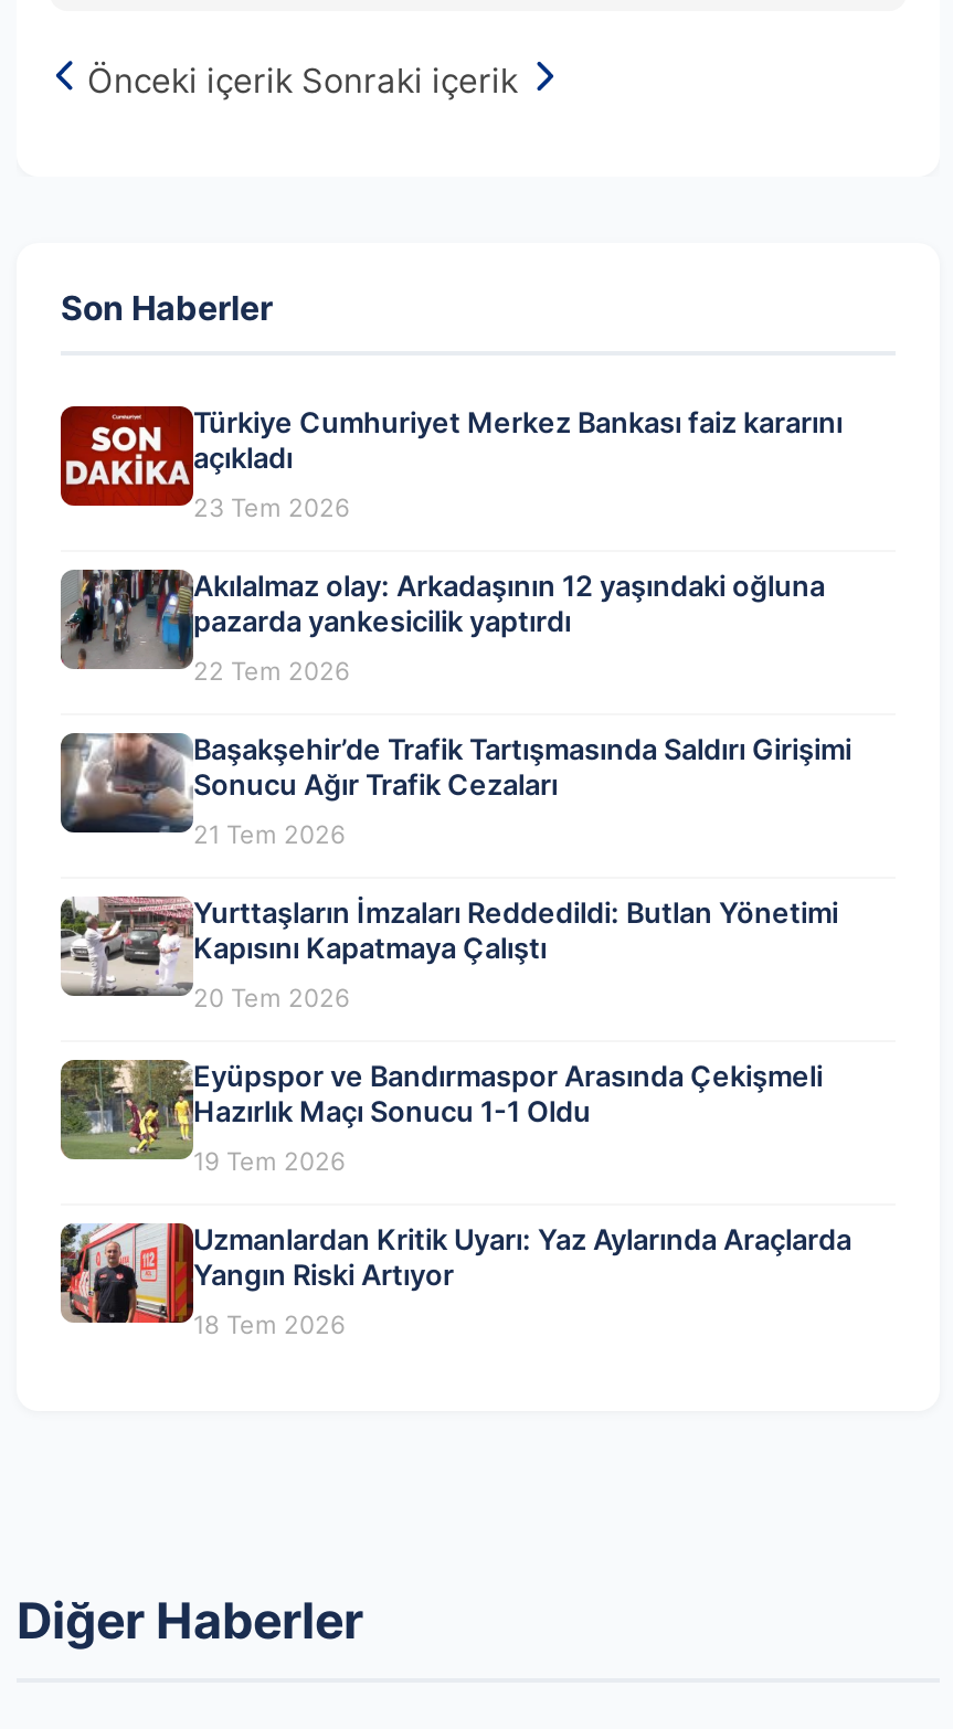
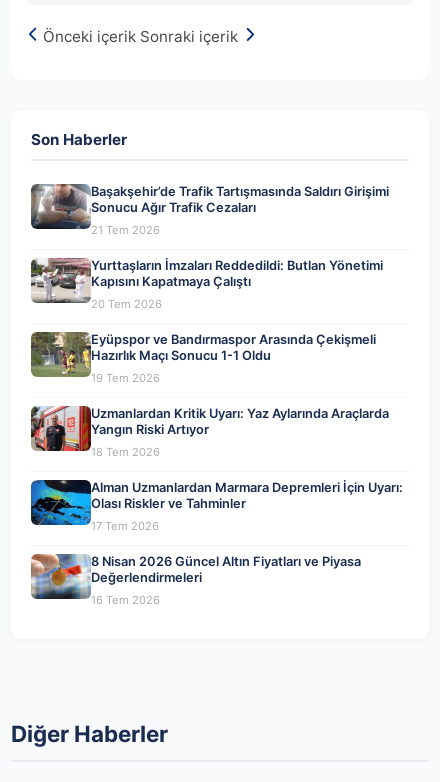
[59,404,843,686] [image] | Türkiye Cumhuriyet Merkez Bankası faiz kararını | açıkladı | 23 Tem 2026 | Akılalmaz olay: Arkadaşının 12 yaşındaki oğluna | pazarda yankesicilik yaptırdı | 22 Tem 2026 -> none
[59,568,162,669] [image] -> none
moved [59,729,851,1339] -> [30,182,389,458]: [image] | Başakşehir’de Trafik Tartışmasında Saldırı Girişimi | Sonucu Ağır Trafik Cezaları | ... | Yangın Riski Artıyor | 18 Tem 2026
none -> [30,479,403,606] [image] | Alman Uzmanlardan Marmara Depremleri İçin Uyarı: | Olası Riskler ve Tahminler | 17 Tem 2026 | 8 Nisan 2026 Güncel Altın Fiyatları ve Piyasa | Değerlendirmeleri | 16 Tem 2026
none -> [30,553,77,600] [image]

